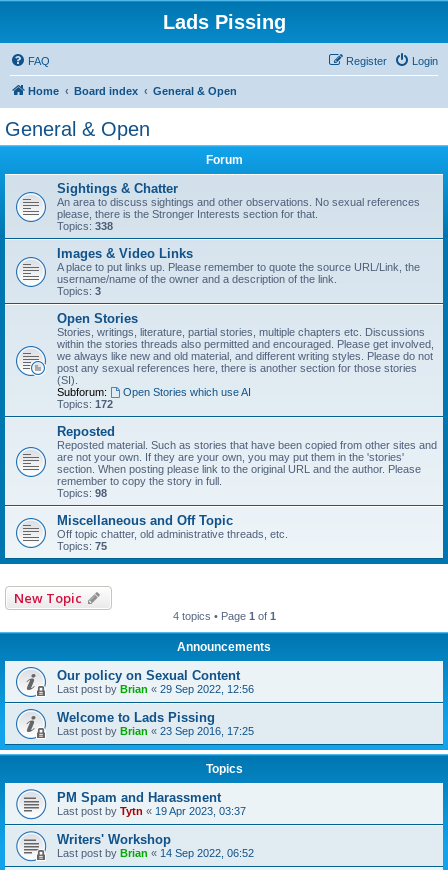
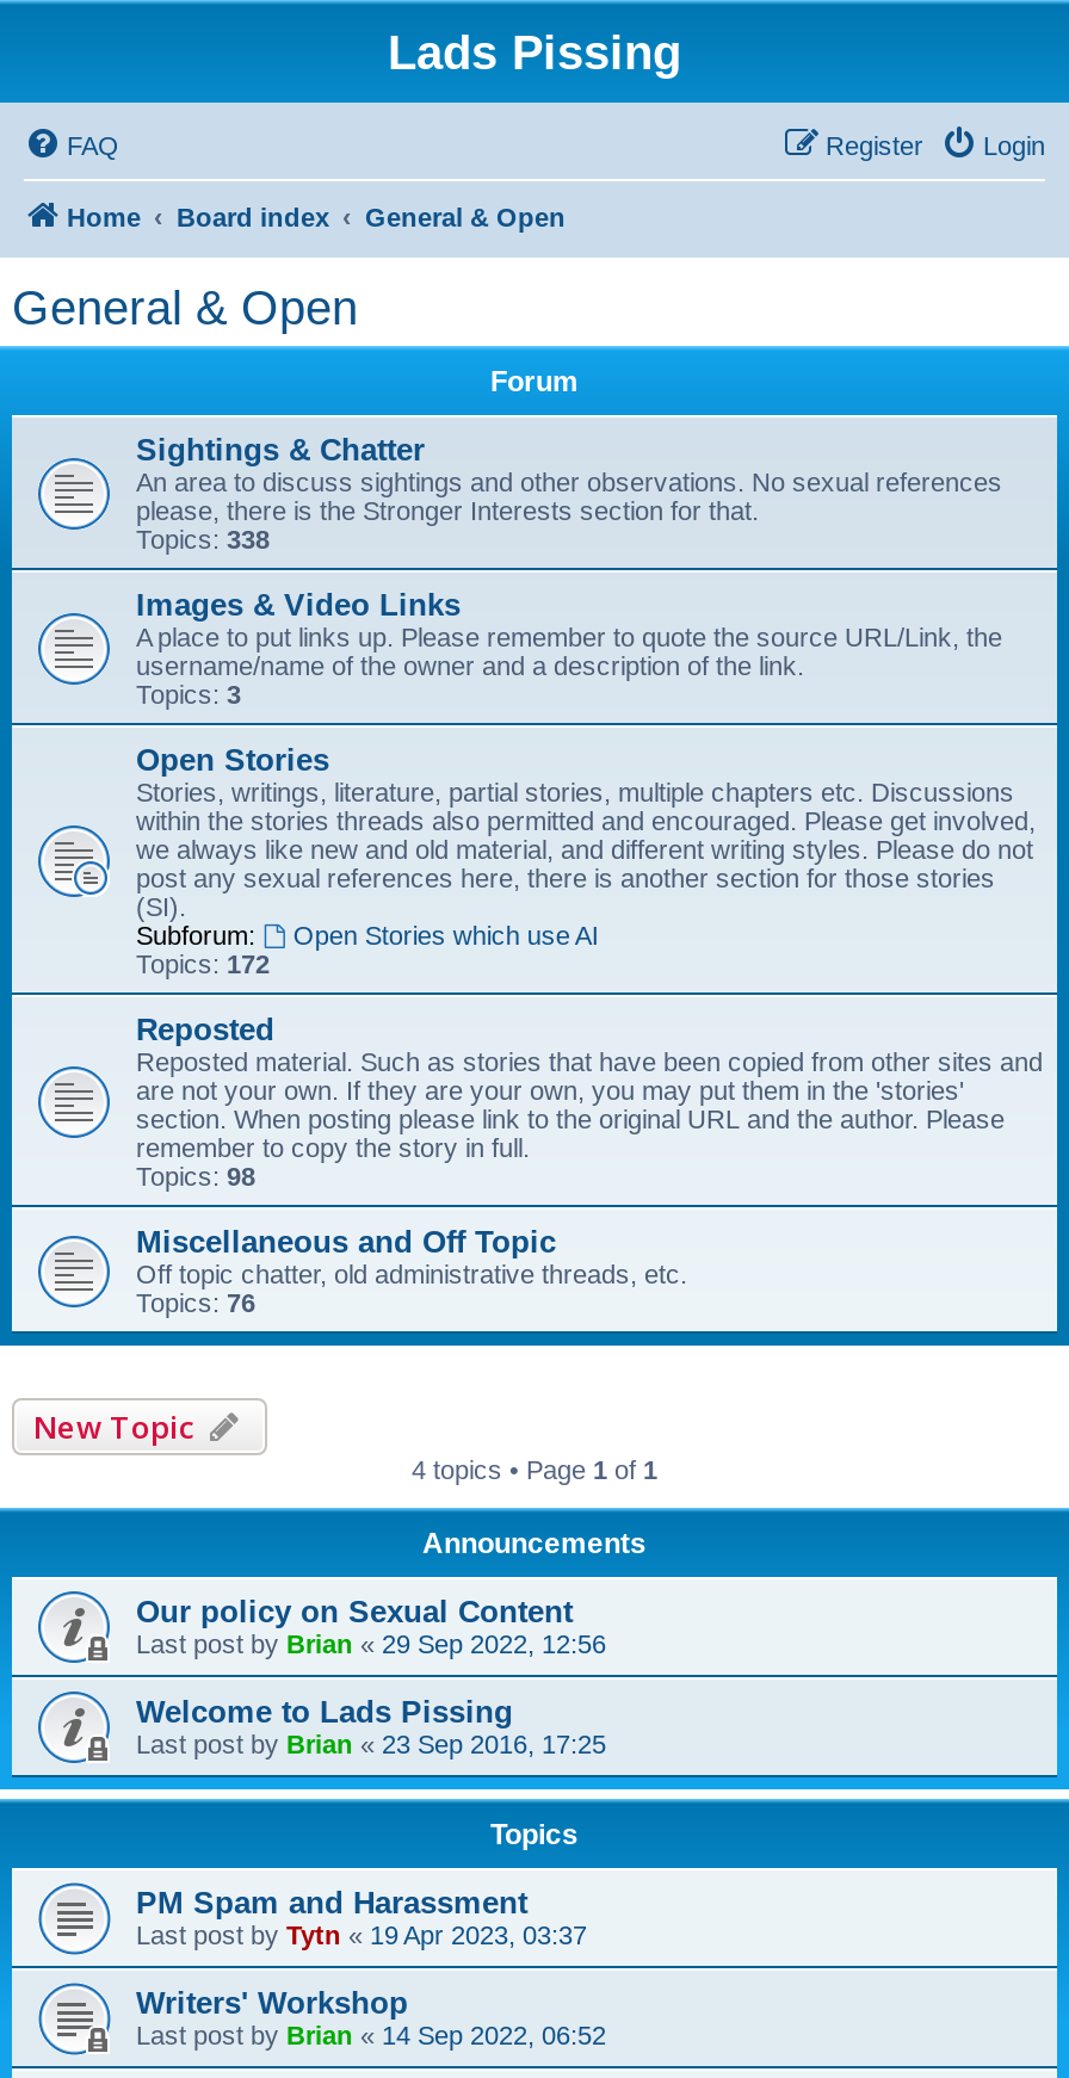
[57,540,107,552] Topics: 75 -> [136,1288,255,1317] Topics: 76

